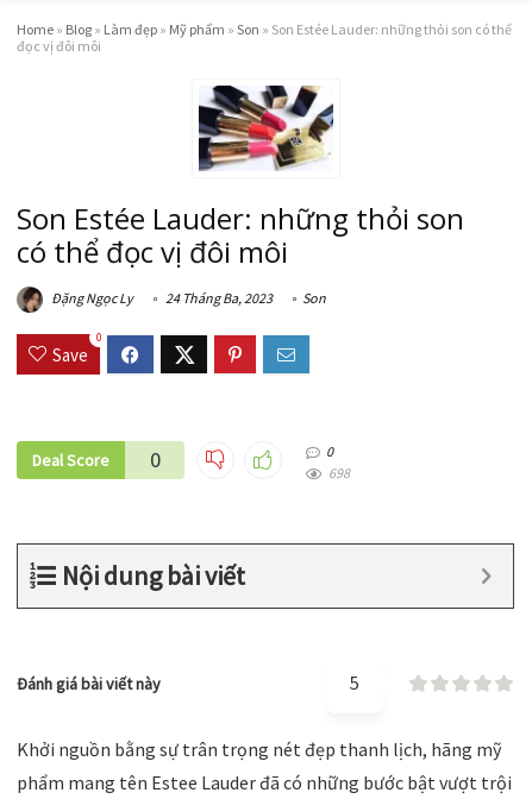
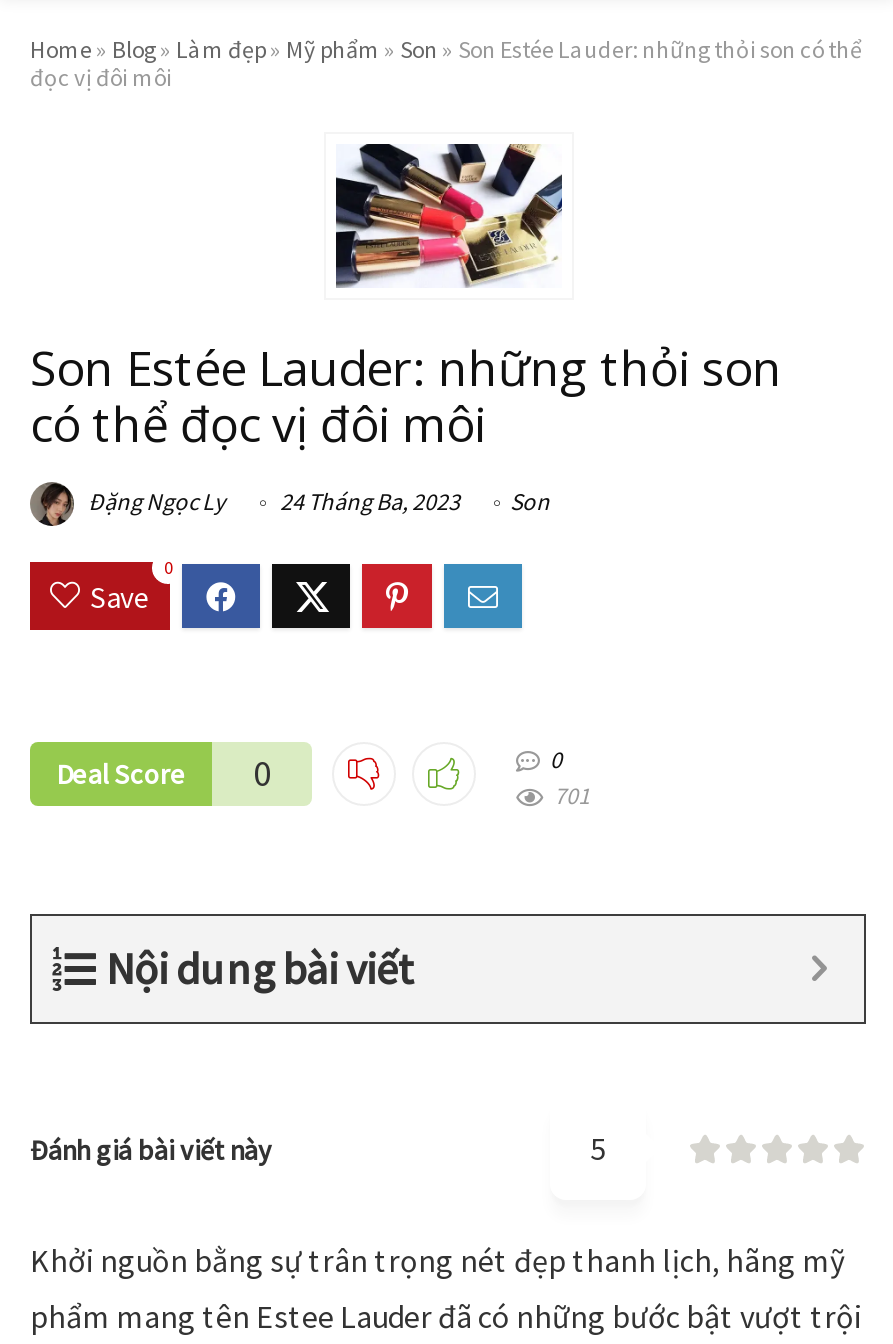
[328,464,350,482] 698 -> [554,780,590,810] 701

